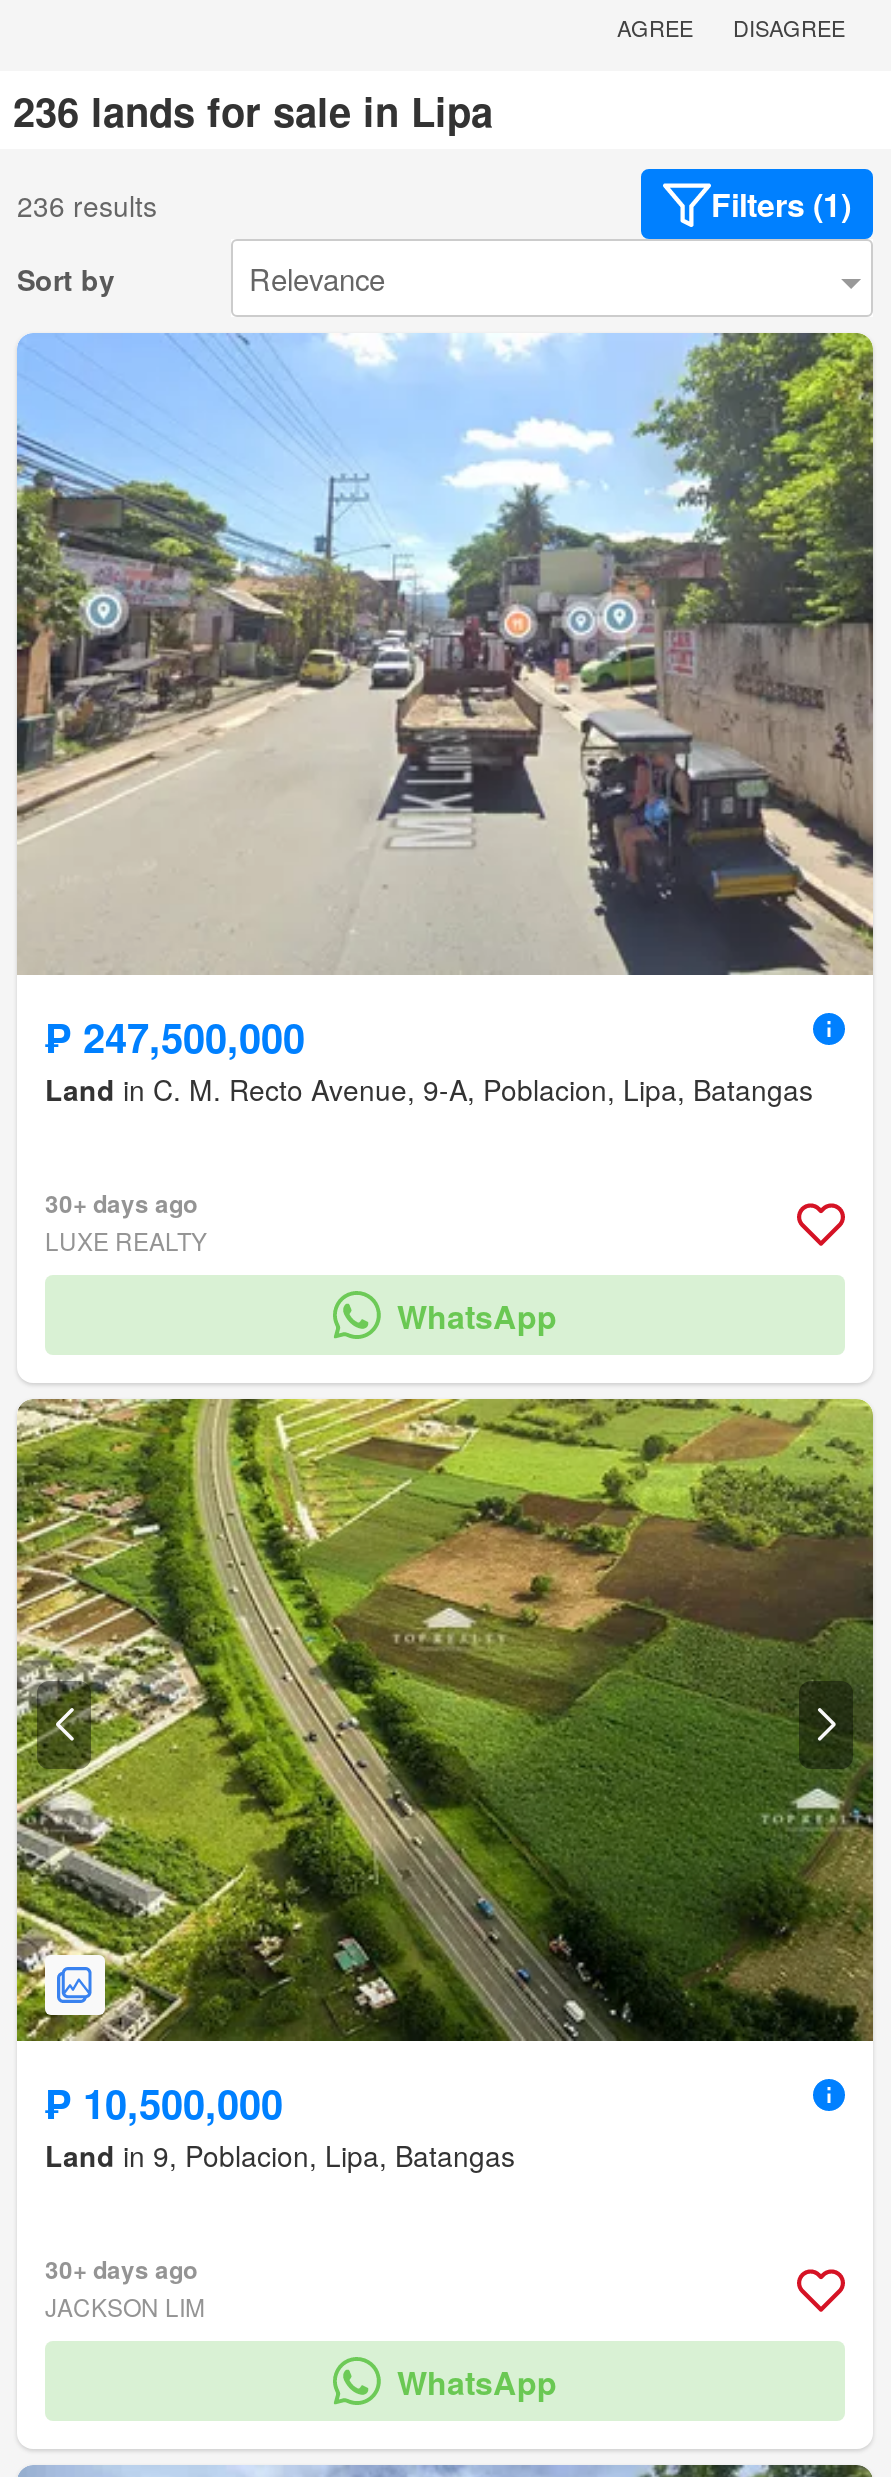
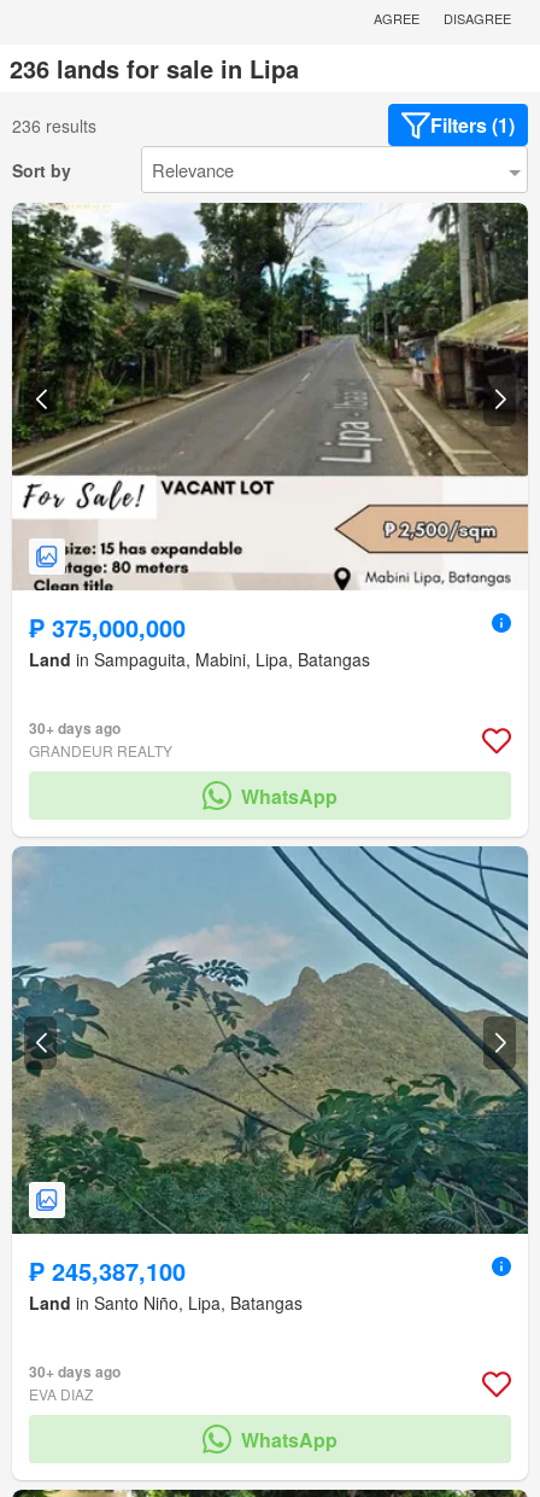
[15,331,875,1110] [image] | ₱ 247,500,000 | Land in C. M. Recto Avenue, 9-A, Poblacion, Lipa, Batangas -> [11,202,529,672] [image] | ₱ 375,000,000 | Land in Sampaguita, Mabini, Lipa, Batangas
[45,1224,207,1258] LUXE REALTY -> [29,741,172,761] GRANDEUR REALTY
[15,1397,875,2132] [image] | ₱ 10,500,000 -> [11,845,529,1289] [image] | ₱ 245,387,100
[45,2136,515,2176] Land in 9, Poblacion, Lipa, Batangas -> [29,1291,303,1315] Land in Santo Niño, Lipa, Batangas
[45,2290,205,2324] JACKSON LIM -> [29,1384,93,1405] EVA DIAZ

